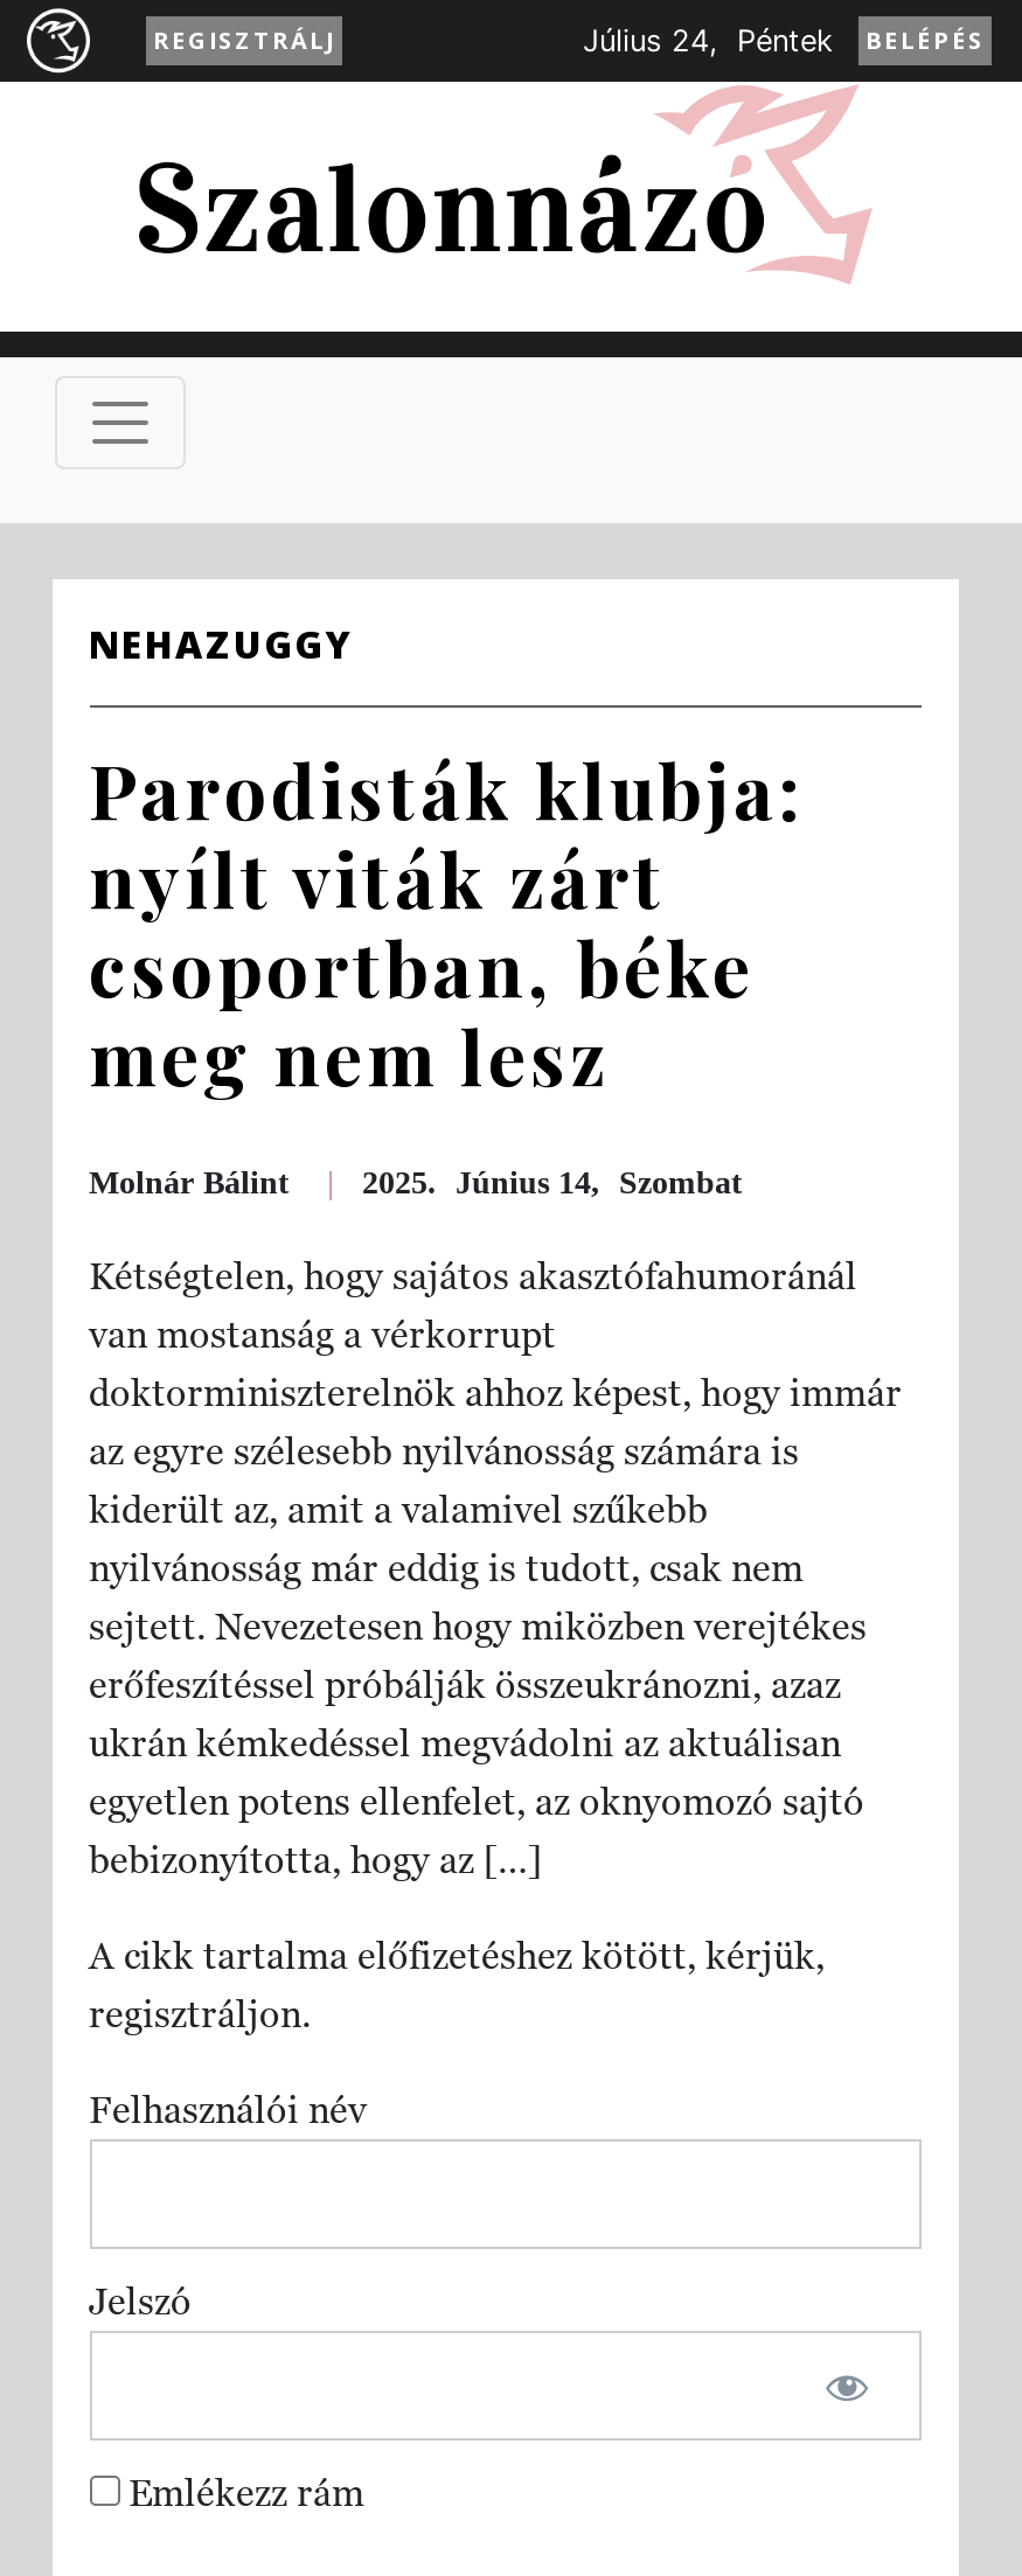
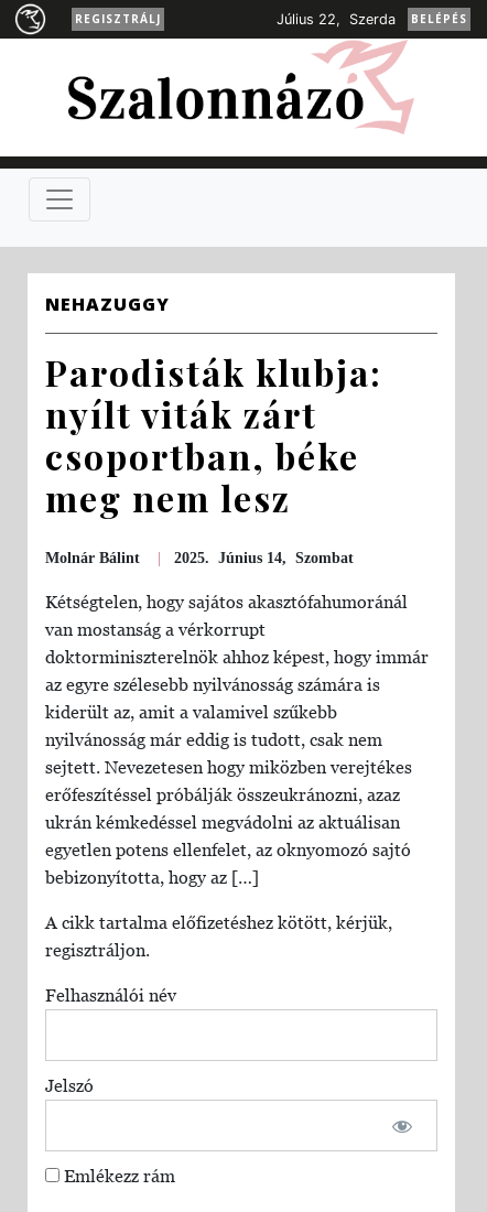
[564,23,833,58] Július 24, Péntek -> [268,11,396,27] Július 22, Szerda

